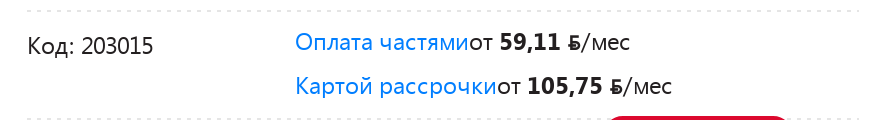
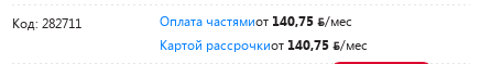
[27,29,153,61] Код: 203015 -> [12,14,81,32] Код: 282711
[295,25,561,57] Оплата частямиот 59,11 -> [160,12,314,30] Оплата частямиот 140,75
[295,69,603,101] Картой рассрочкиот 105,75 -> [160,36,329,53] Картой рассрочкиот 140,75

